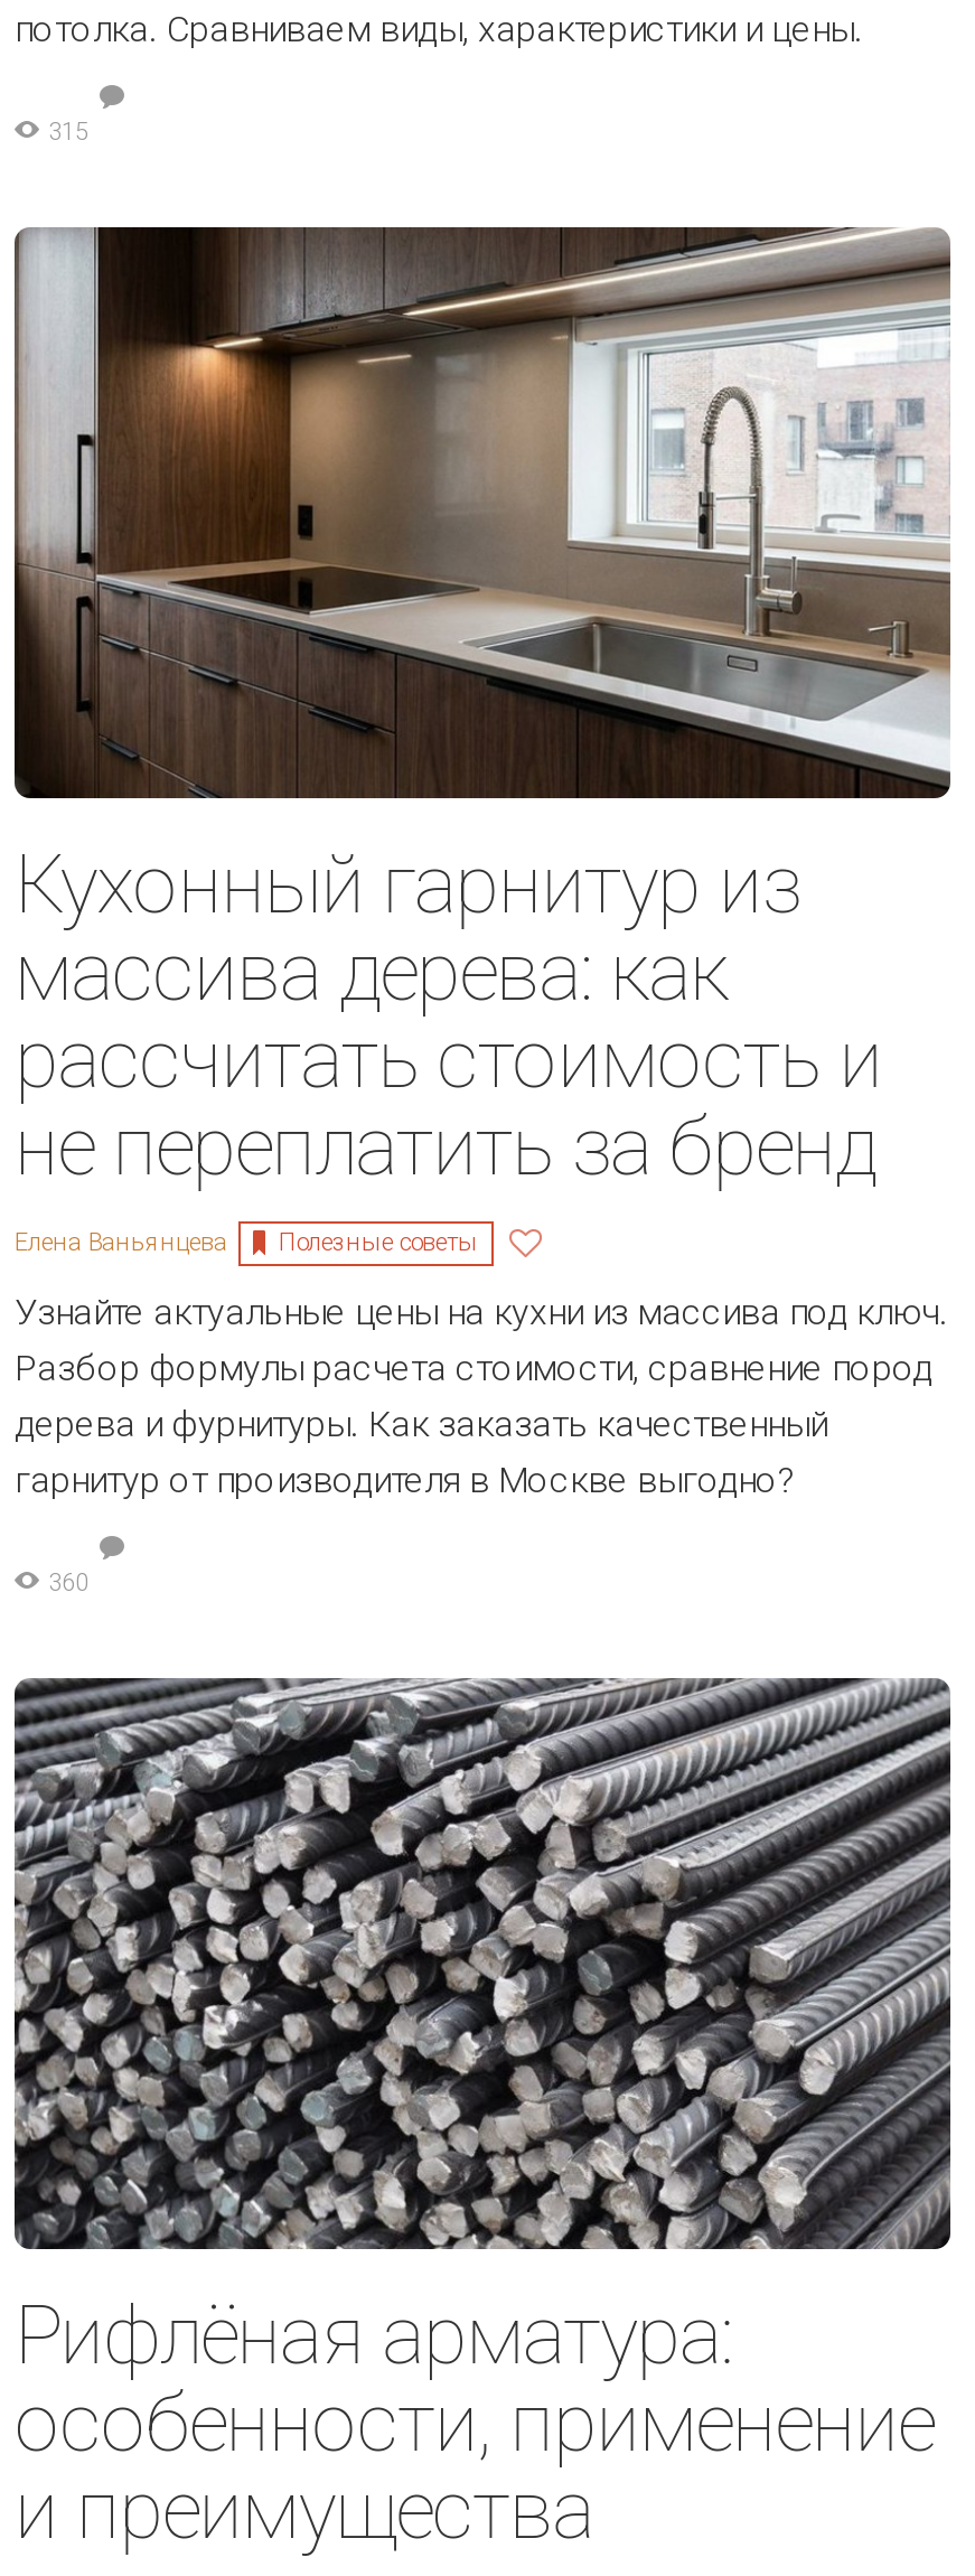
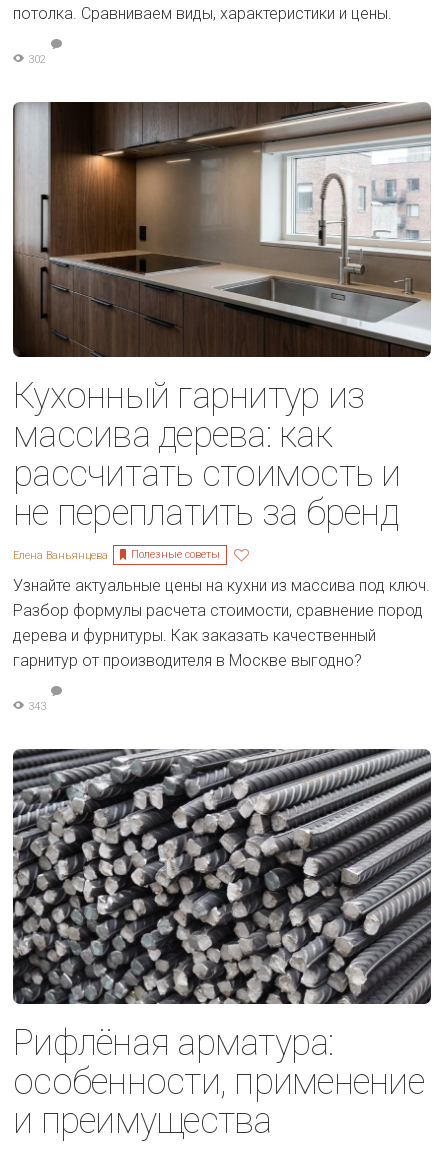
[48,119,88,148] 315 -> [28,53,46,66] 302
[48,1568,88,1597] 360 -> [28,700,46,713] 343

